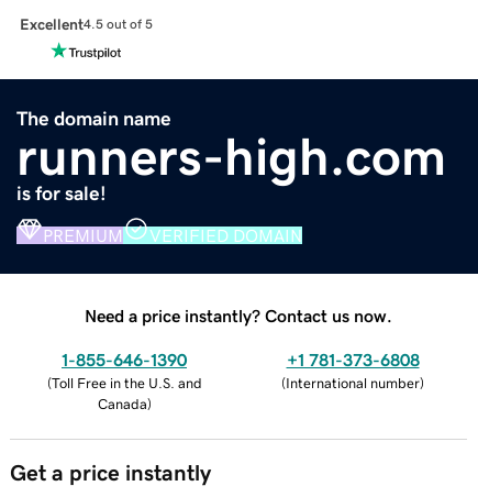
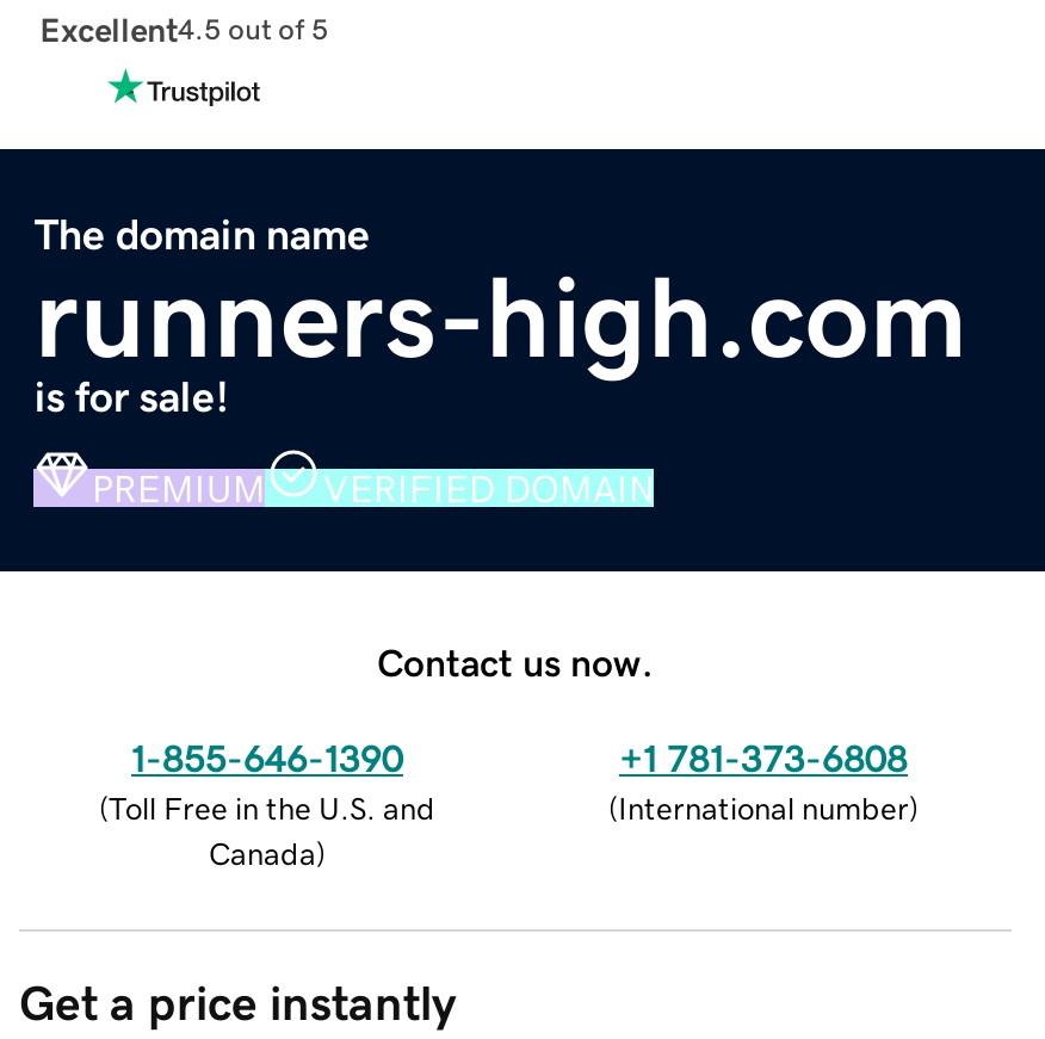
[85,306,392,324] Need a price instantly? Contact us now. -> [377,642,654,680] Contact us now.

